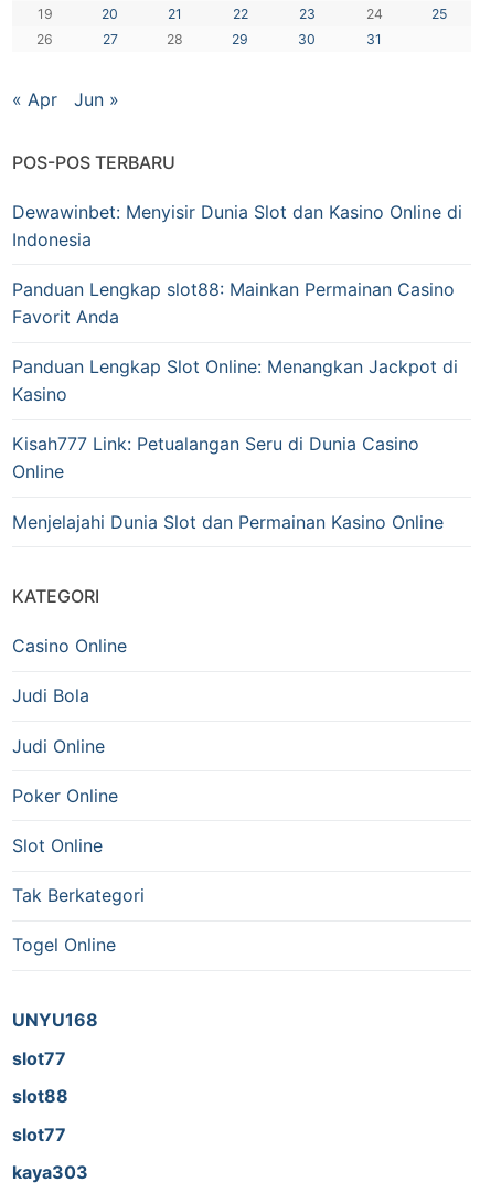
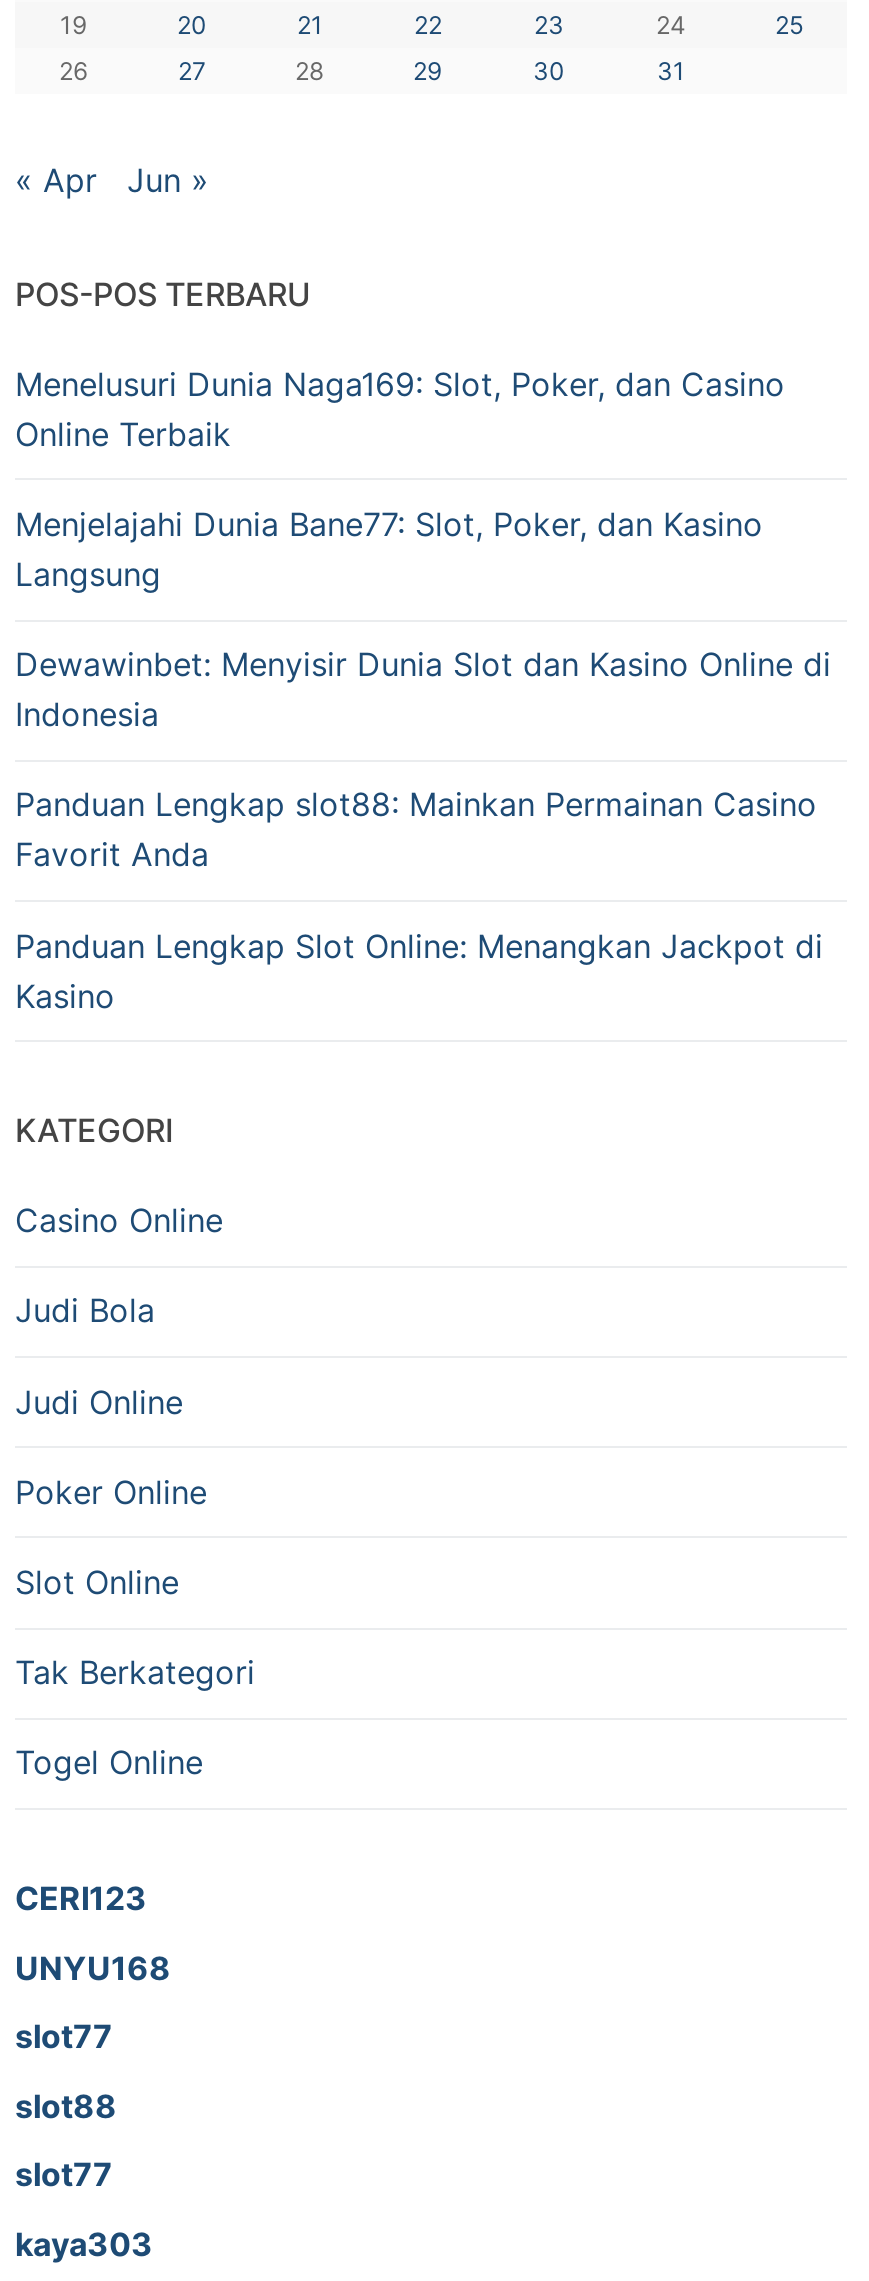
none -> [15,364,785,594] Menelusuri Dunia Naga169: Slot, Poker, dan Casino | Online Terbaik | Menjelajahi Dunia Bane77: Slot, Poker, dan Kasino | Langsung
moved [12,201,462,405] -> [15,644,831,1015]: Dewawinbet: Menyisir Dunia Slot dan Kasino Online di | Indonesia | Panduan Lengkap slot88: Mainkan Permainan Casino | Favorit Anda | Panduan Lengkap Slot Online: Menangkan Jackpot di | Kasino
[12,433,444,533] Kisah777 Link: Petualangan Seru di Dunia Casino | Online | Menjelajahi Dunia Slot dan Permainan Kasino Online -> none
none -> [15,1878,147,1918] CERI123

